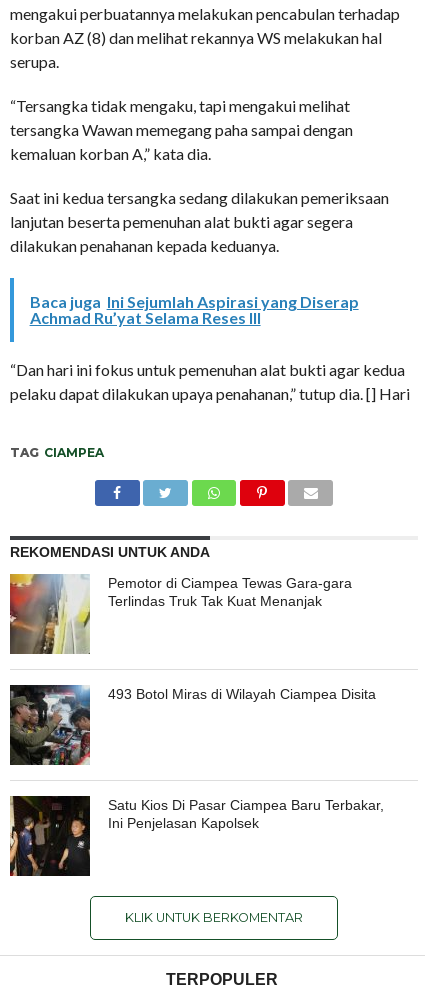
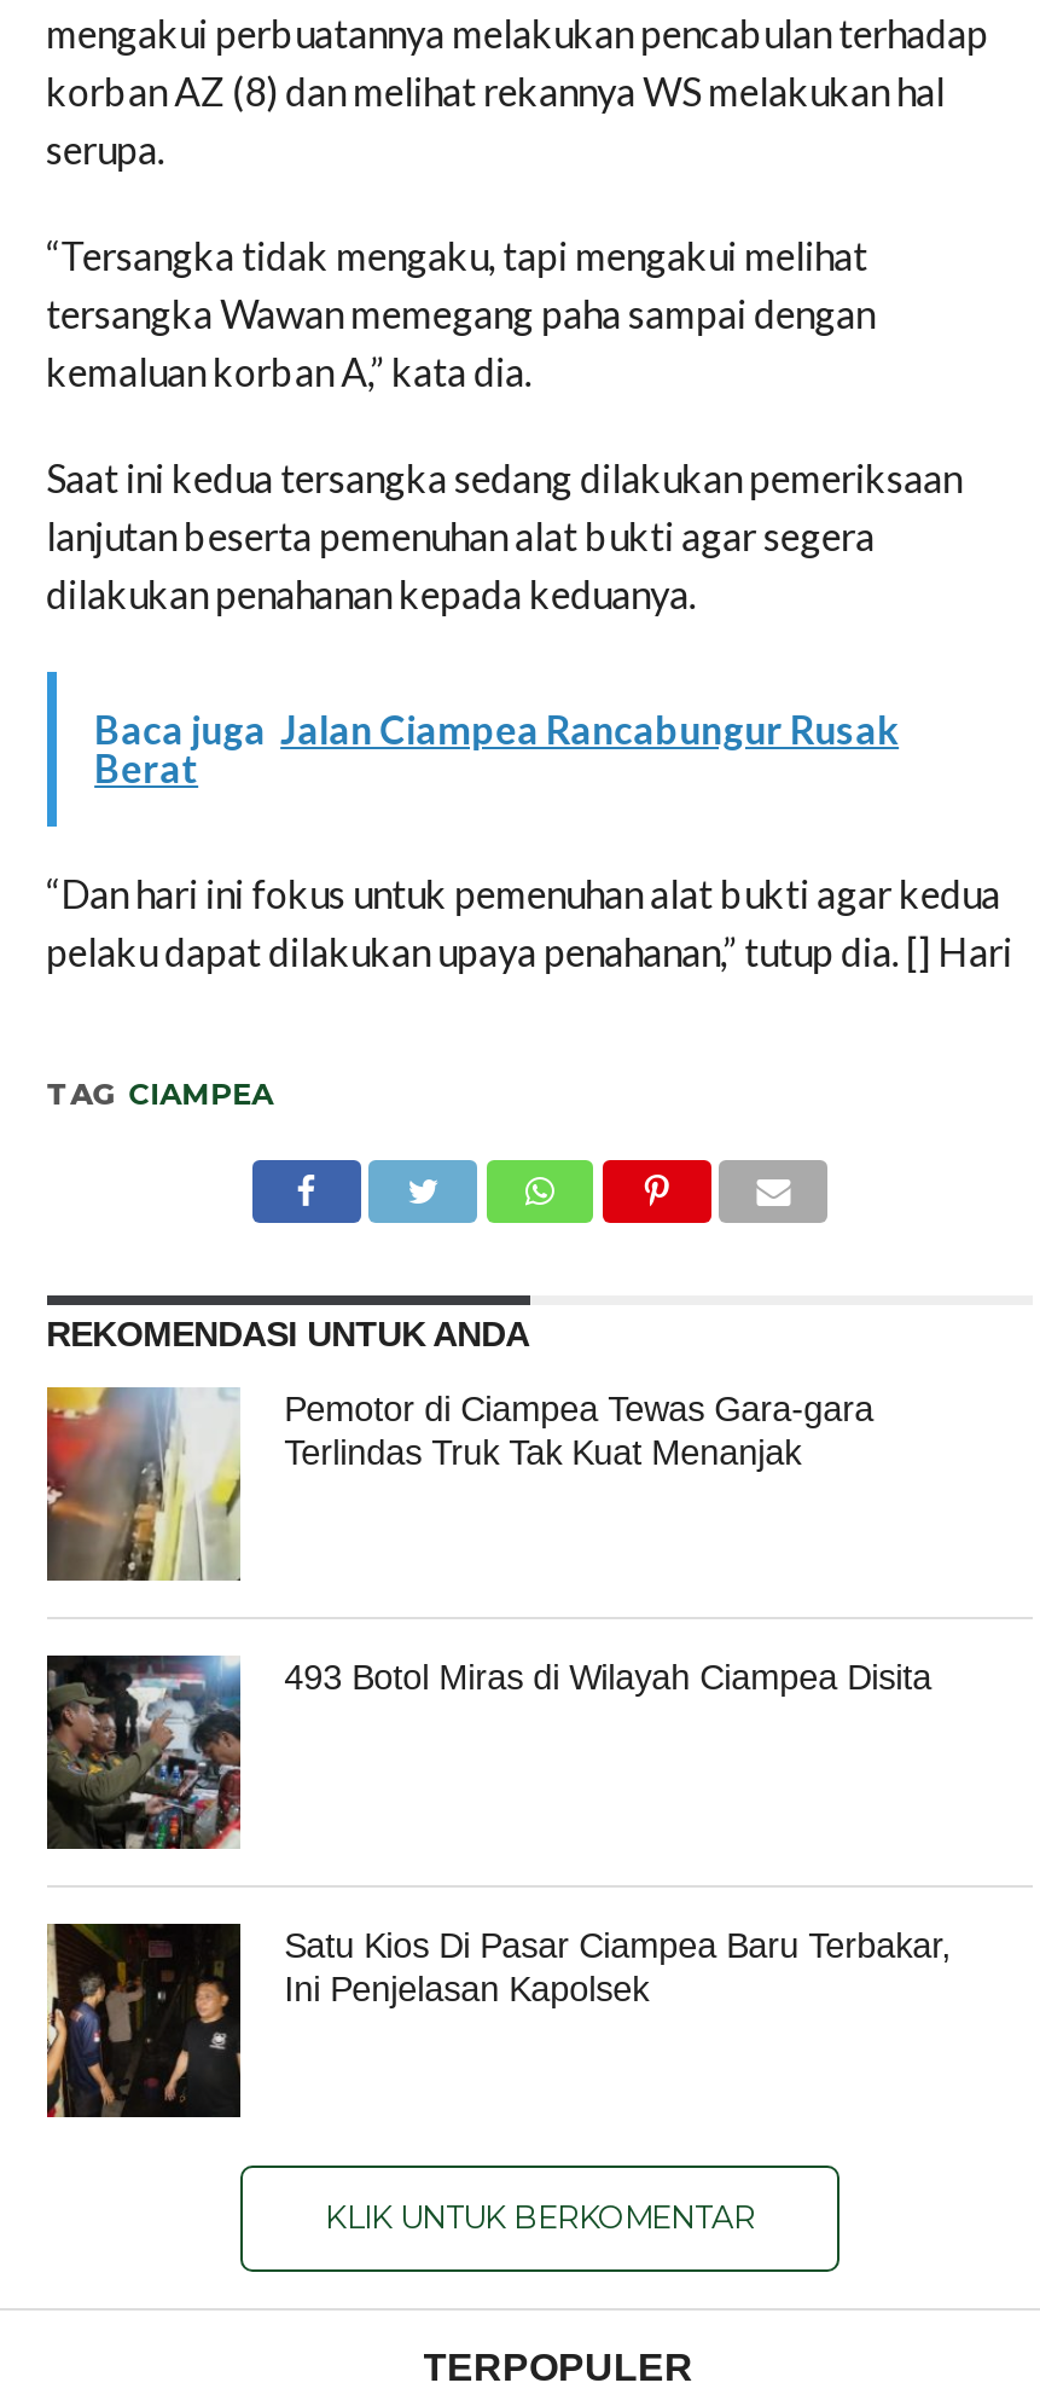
[30,292,359,327] Baca juga Ini Sejumlah Aspirasi yang Diserap | Achmad Ru’yat Selama Reses III -> [94,705,899,789] Baca juga Jalan Ciampea Rancabungur Rusak | Berat

